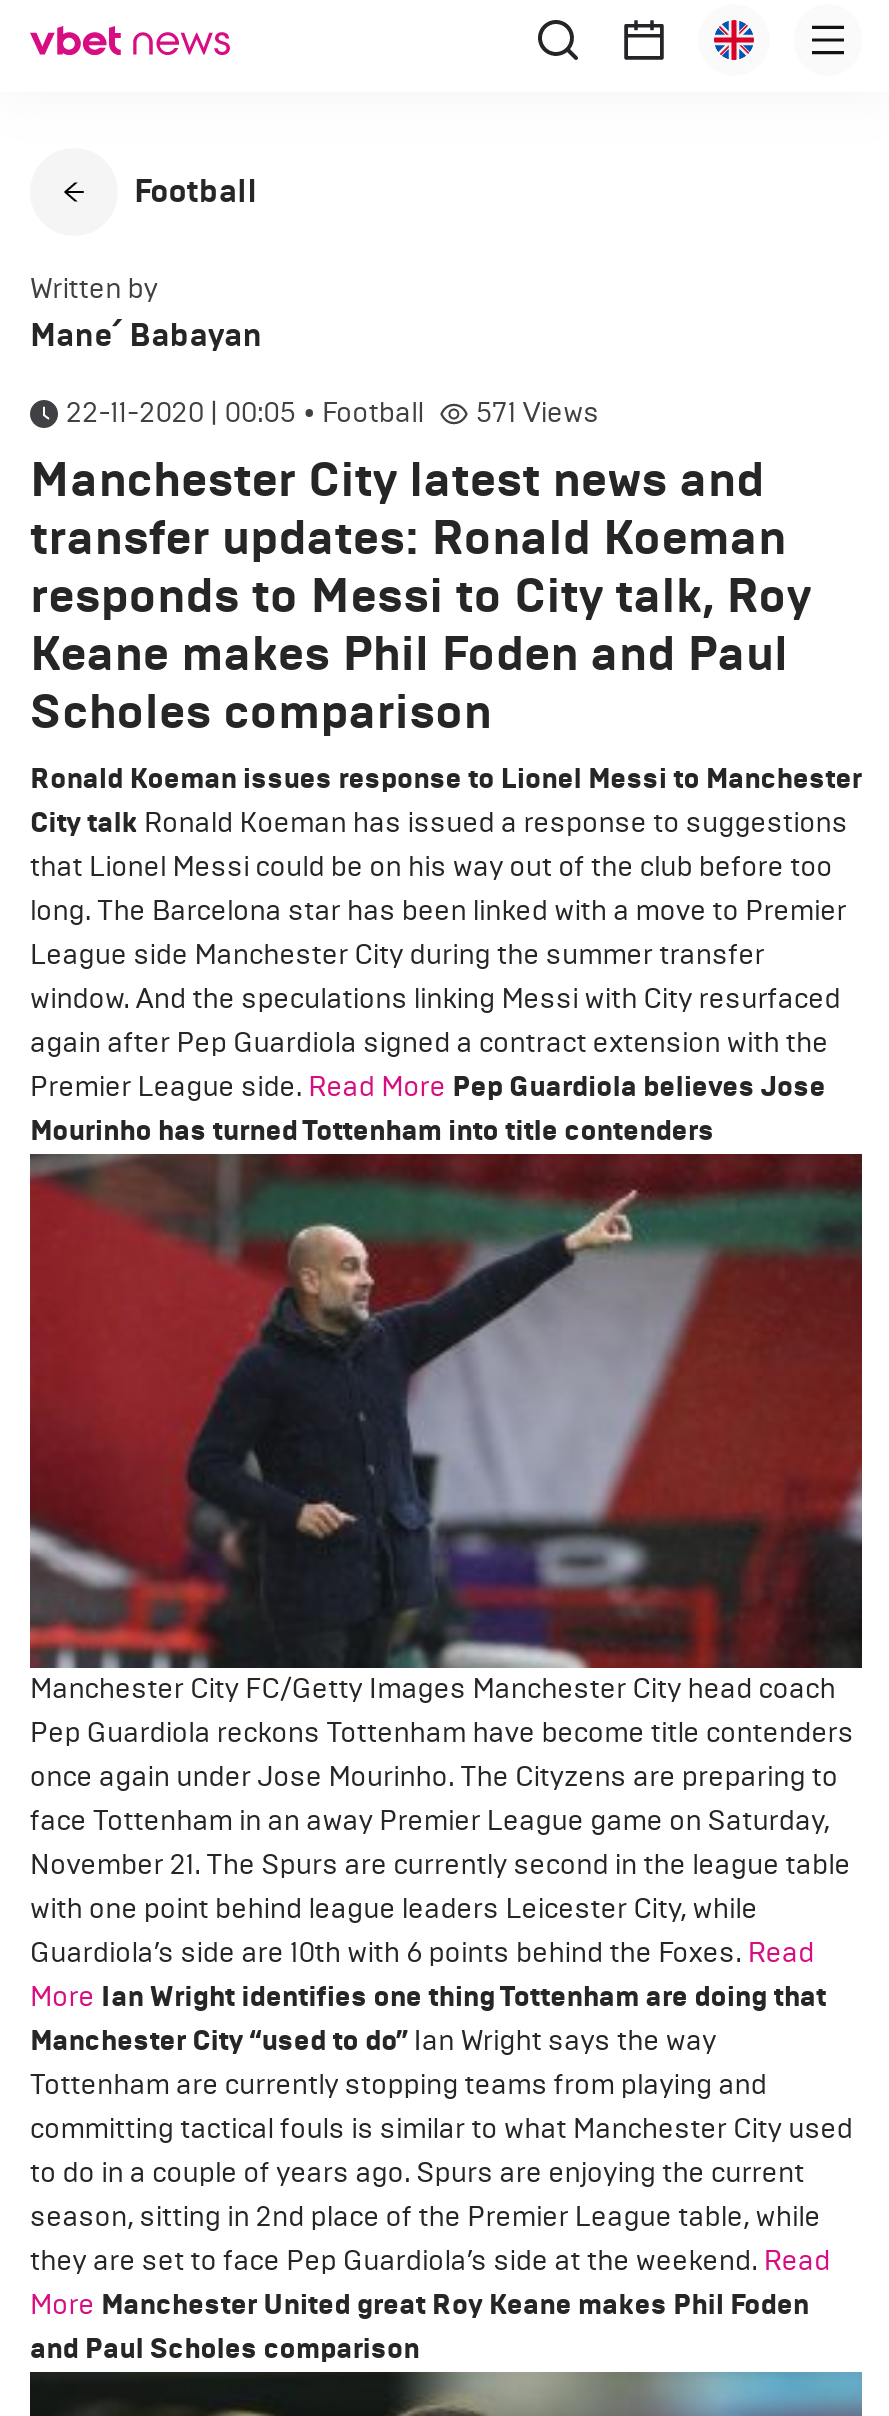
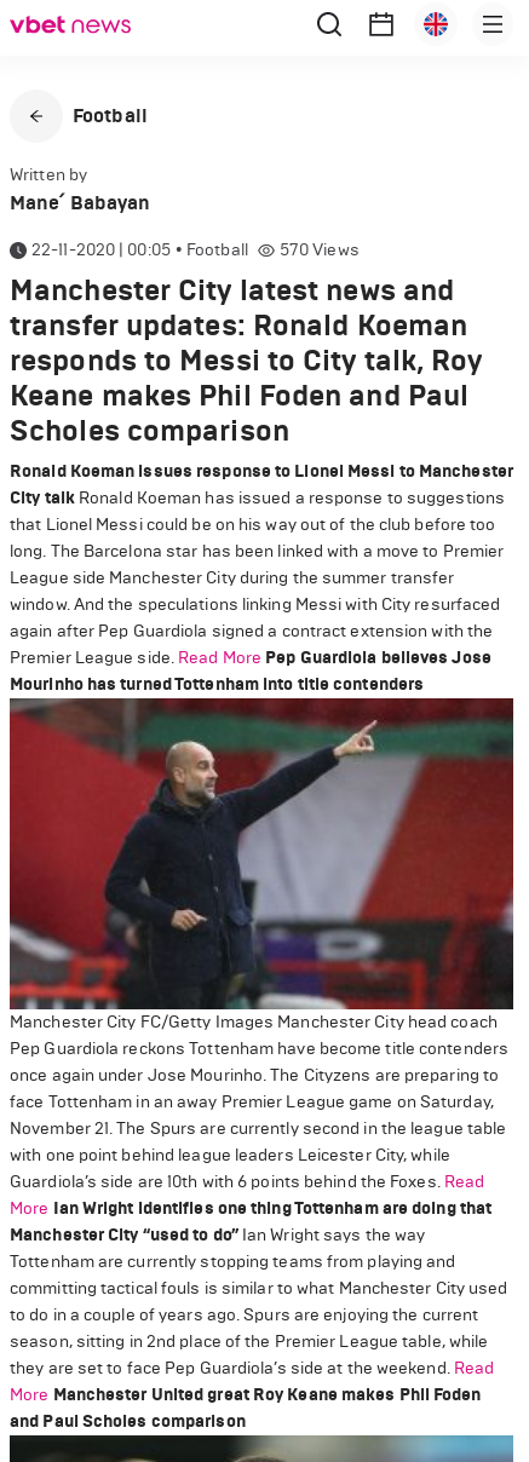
[476,396,600,430] 571 Views -> [279,240,359,260] 570 Views

